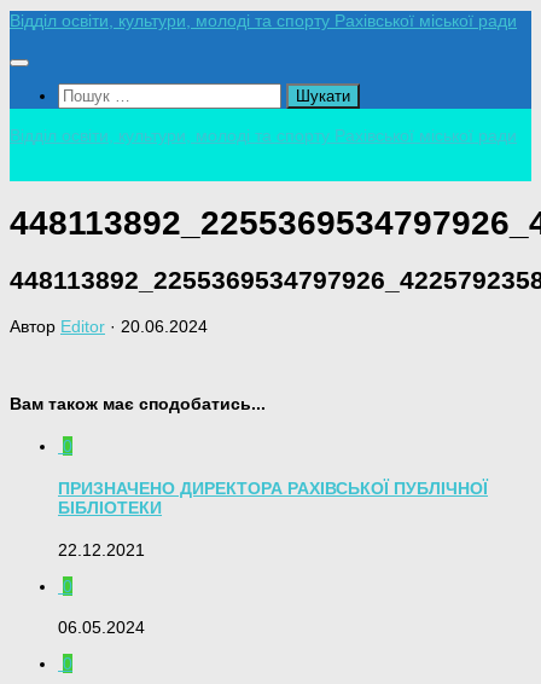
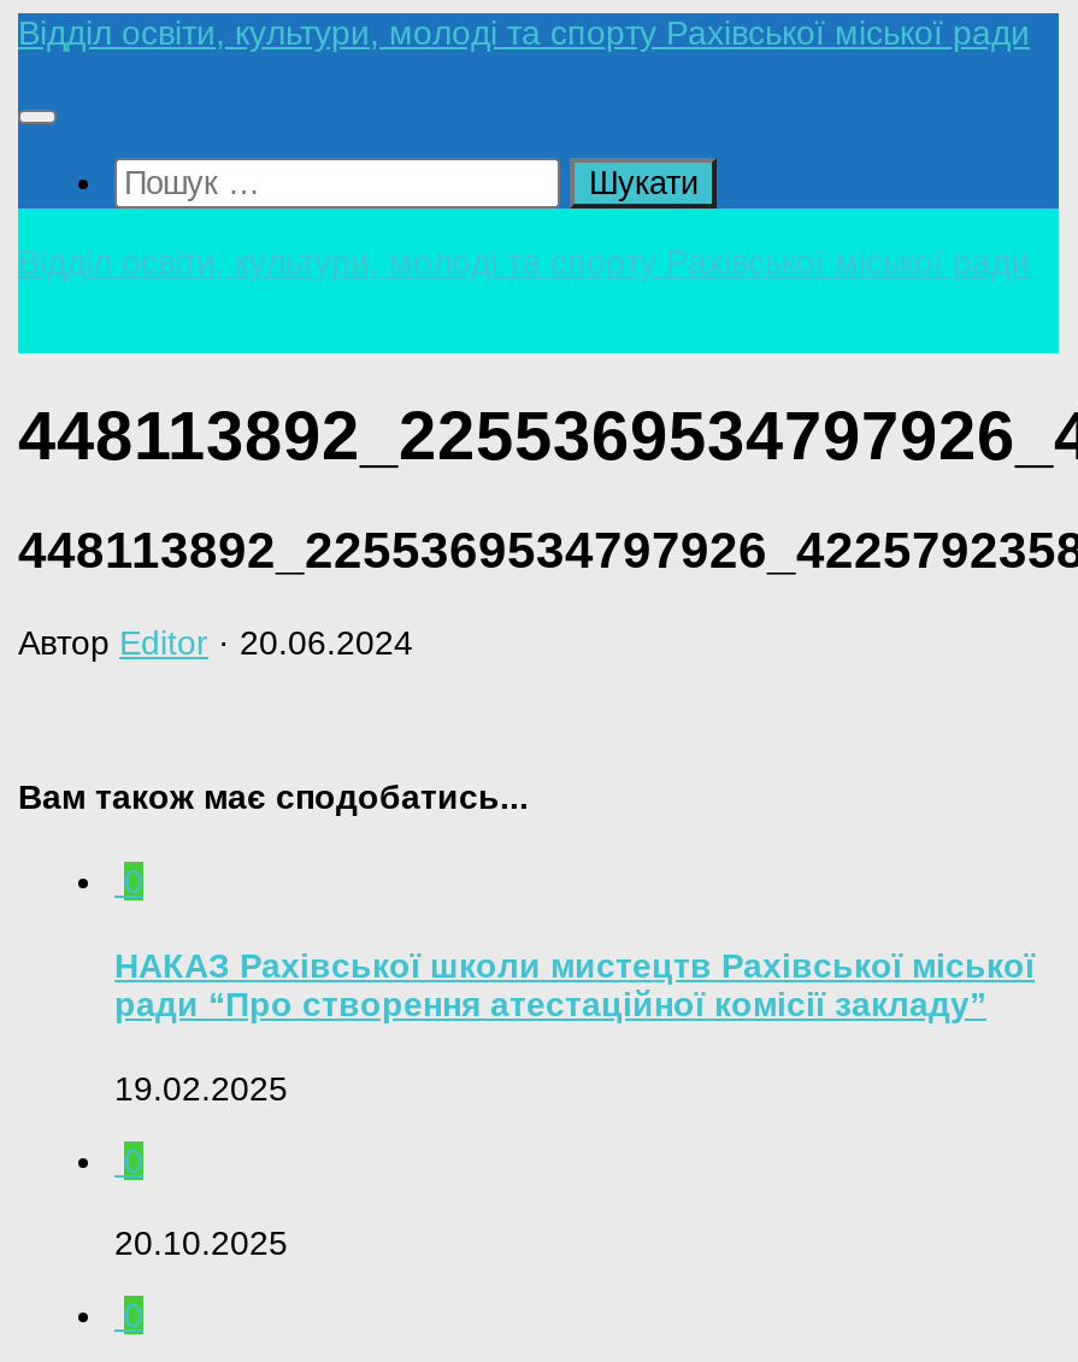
[58,478,488,517] ПРИЗНАЧЕНО ДИРЕКТОРА РАХІВСЬКОЇ ПУБЛІЧНОЇ | БІБЛІОТЕКИ -> [114,946,1035,1023] НАКАЗ Рахівської школи мистецтв Рахівської міської | ради “Про створення атестаційної комісії закладу”
[58,540,145,559] 22.12.2021 -> [114,1068,288,1107] 19.02.2025
[58,618,145,637] 06.05.2024 -> [114,1224,288,1263] 20.10.2025

